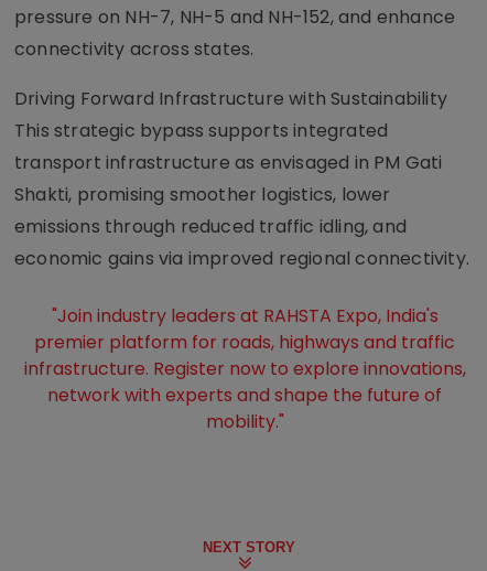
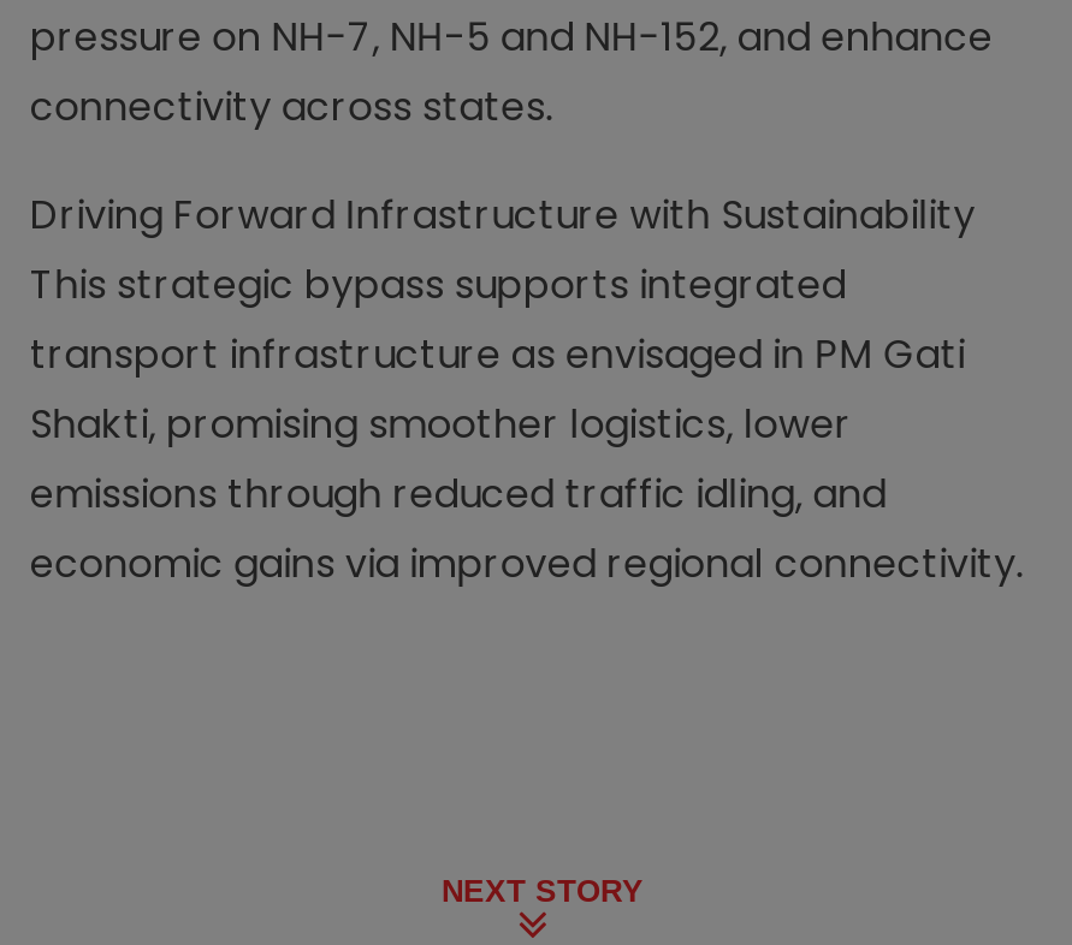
[24,303,466,434] "Join industry leaders at RAHSTA Expo, India's | premier platform for roads, highways and traffic | infrastructure. Register now to explore innovations, | network with experts and shape the future of | mobility." -> none

